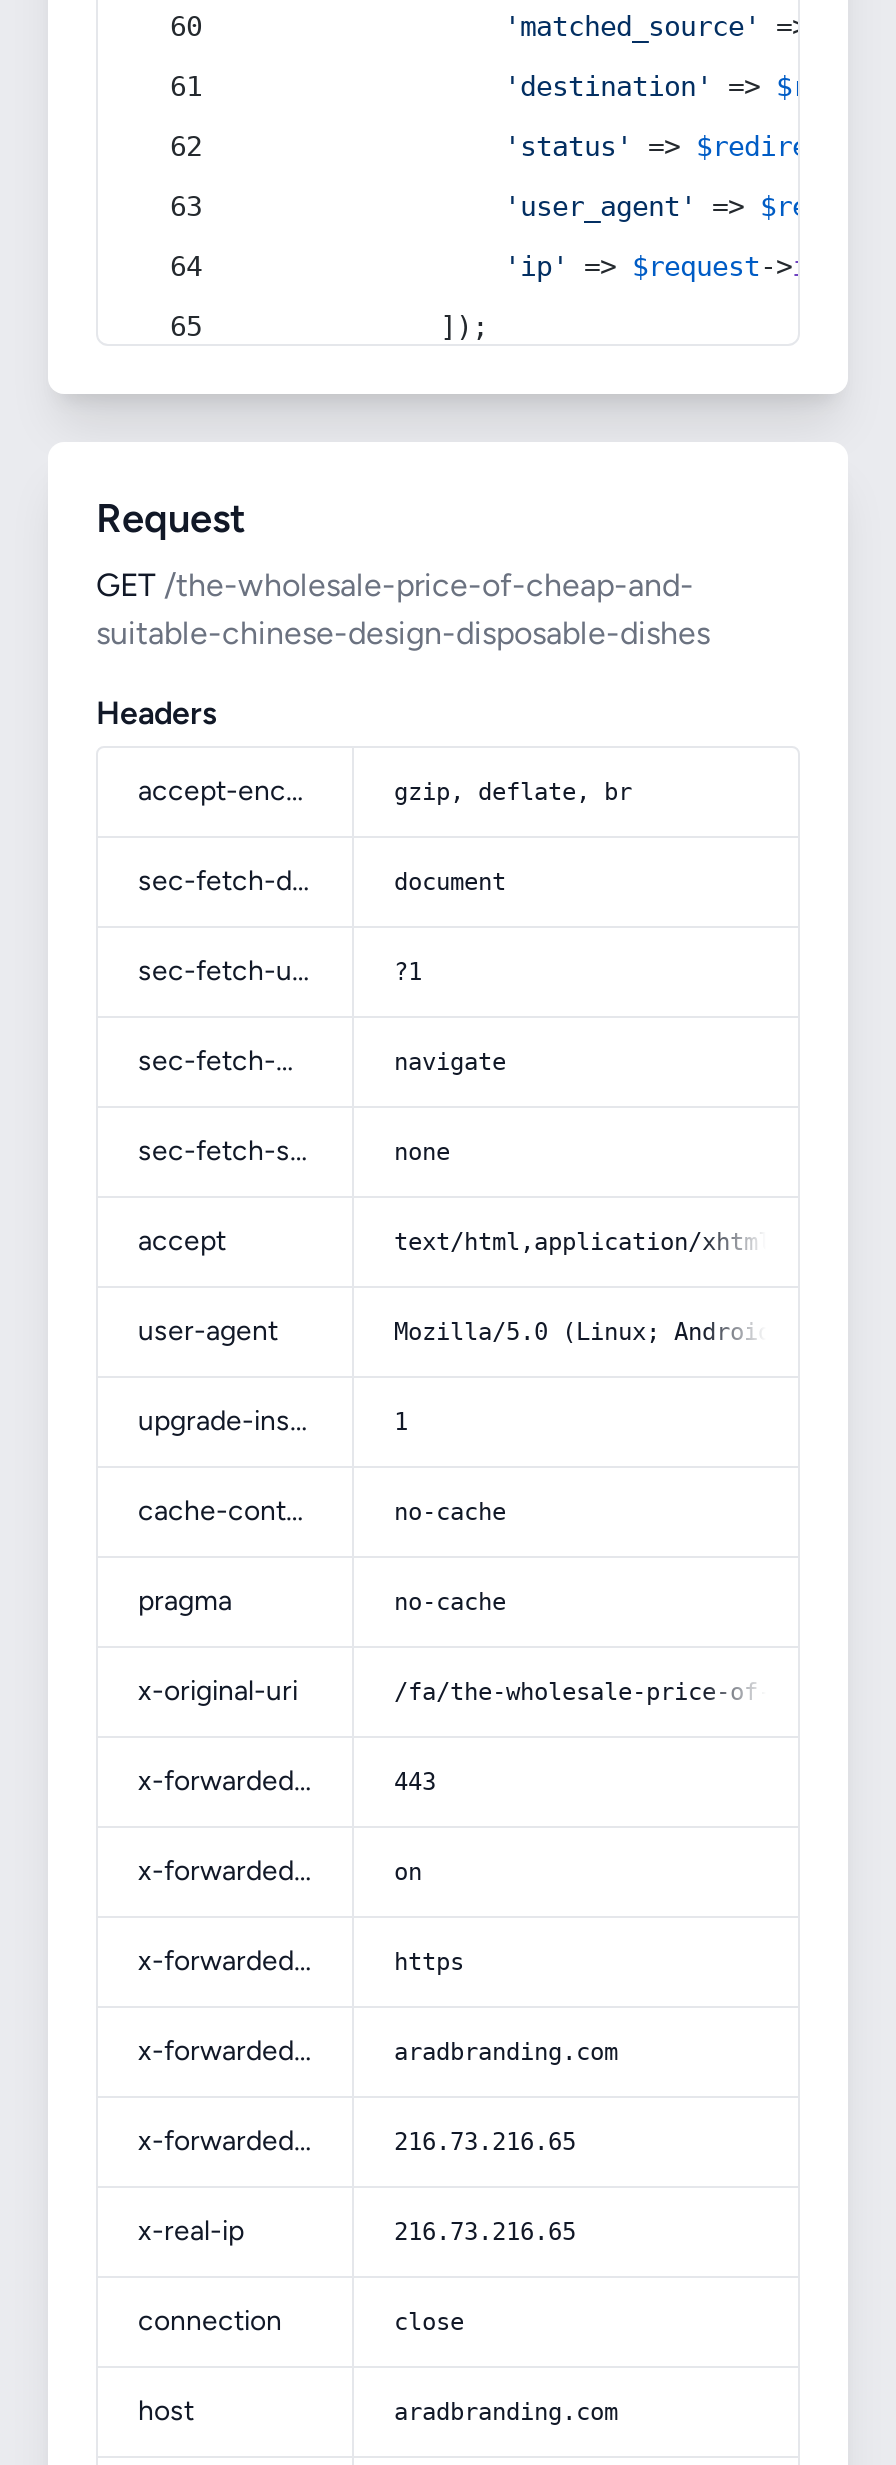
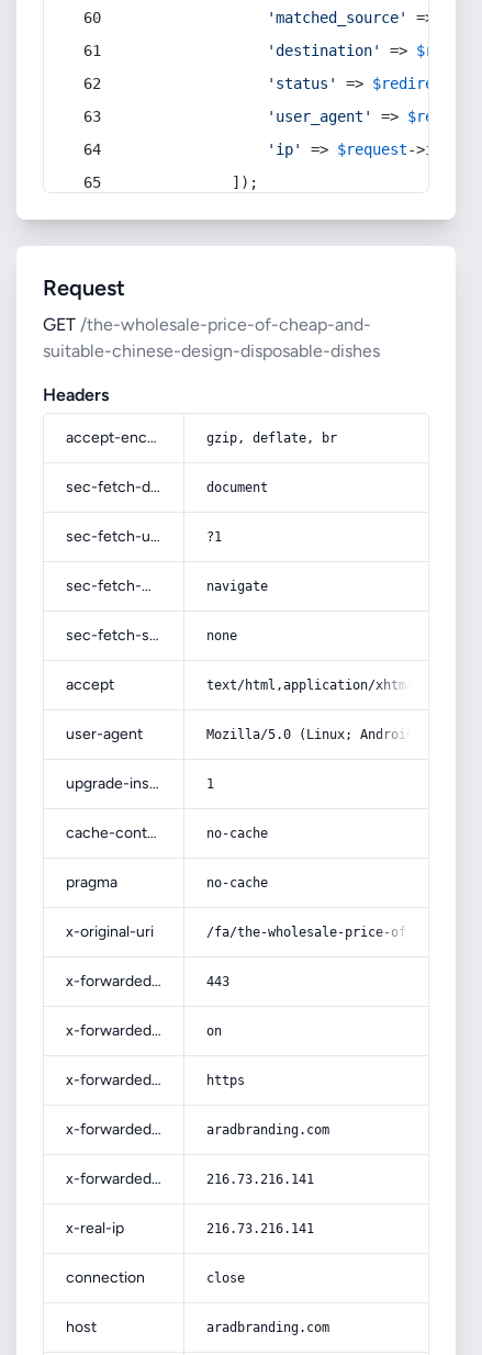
[394,2128,576,2156] 216.73.216.65 -> [206,1172,314,1187] 216.73.216.141
[394,2218,576,2246] 216.73.216.65 -> [206,1221,314,1236] 216.73.216.141

